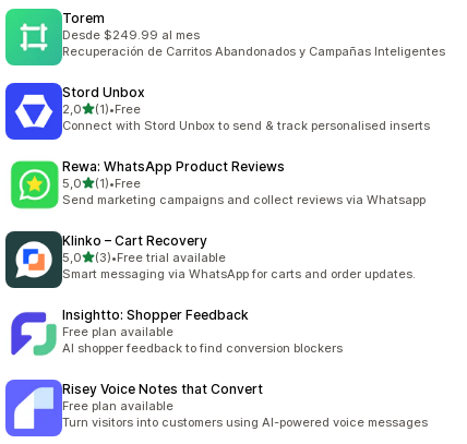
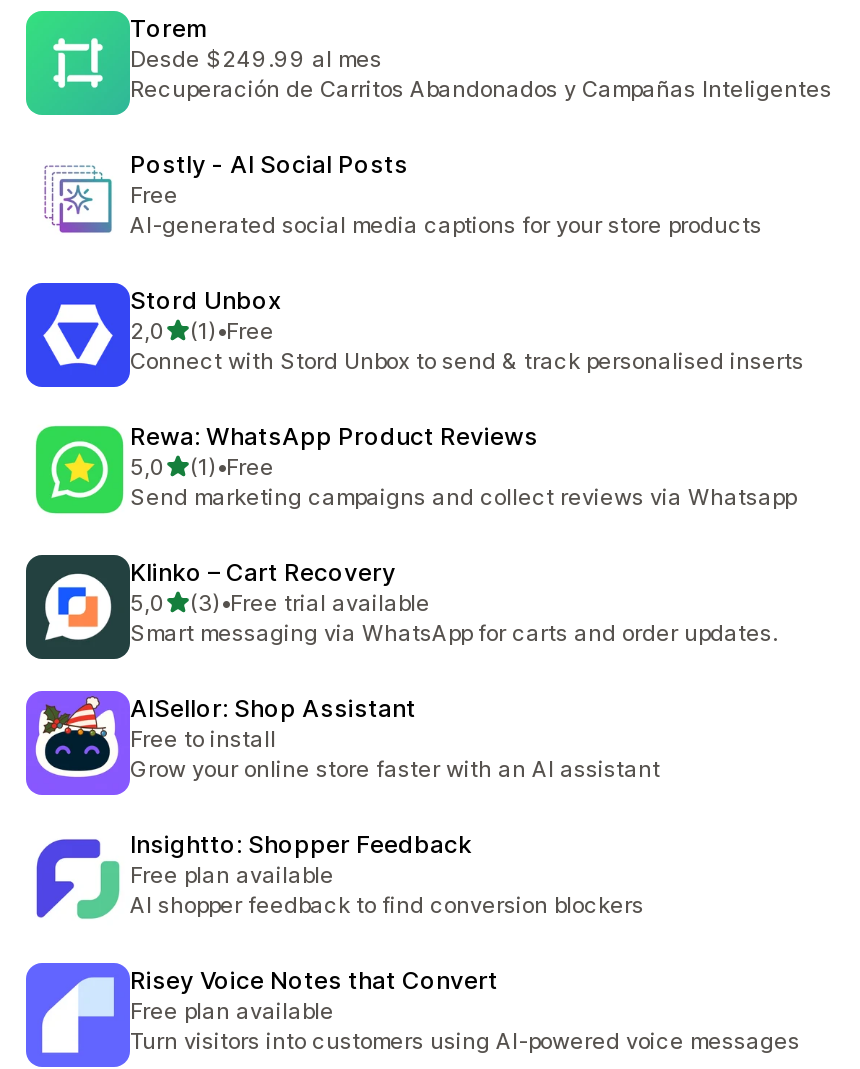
none -> [26,147,762,251] [image] | Postly ‑ AI Social Posts | Free | AI-generated social media captions for your store products
none -> [24,689,660,797] [image] | AISellor: Shop Assistant | Free to install | Grow your online store faster with an AI assistant

